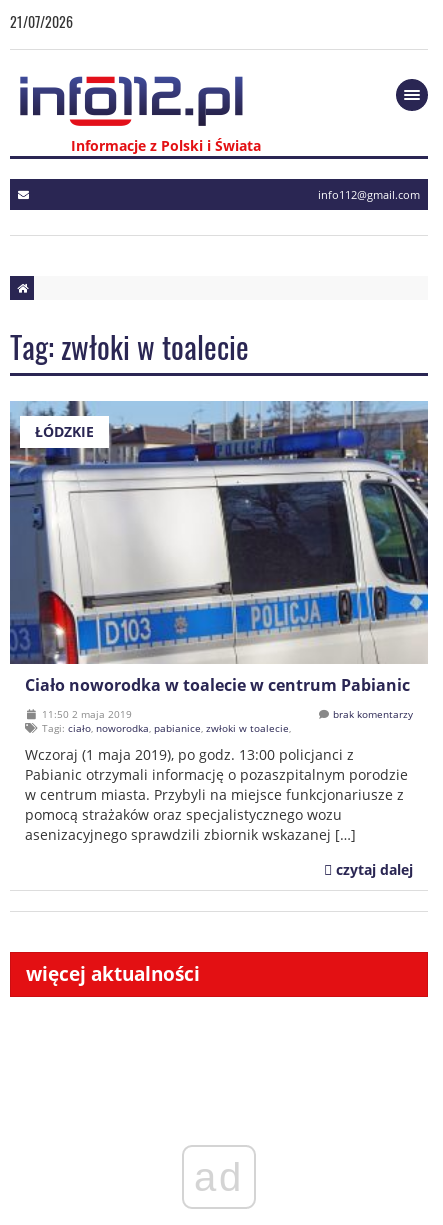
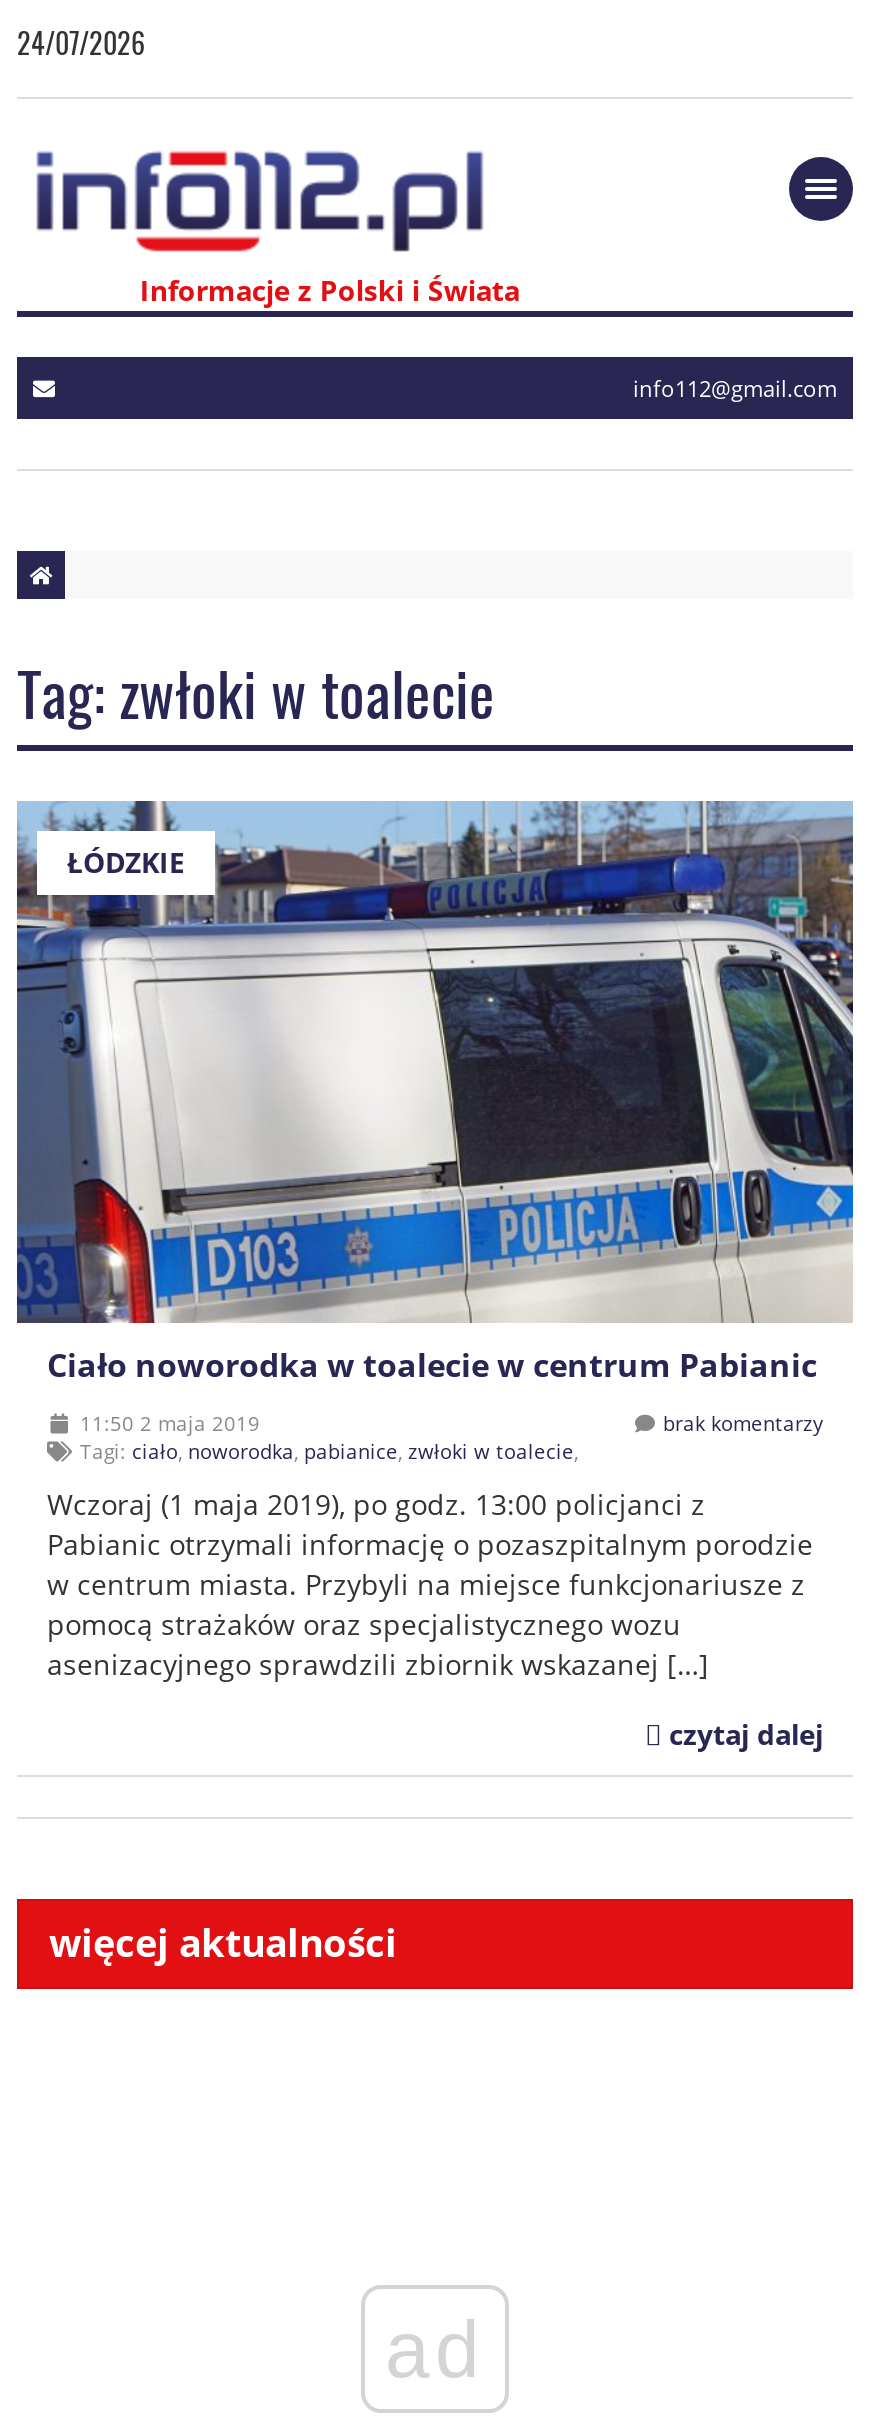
[10,11,73,32] 21/07/2026 -> [17,21,145,63] 24/07/2026

